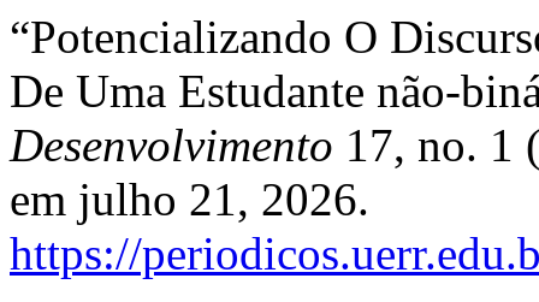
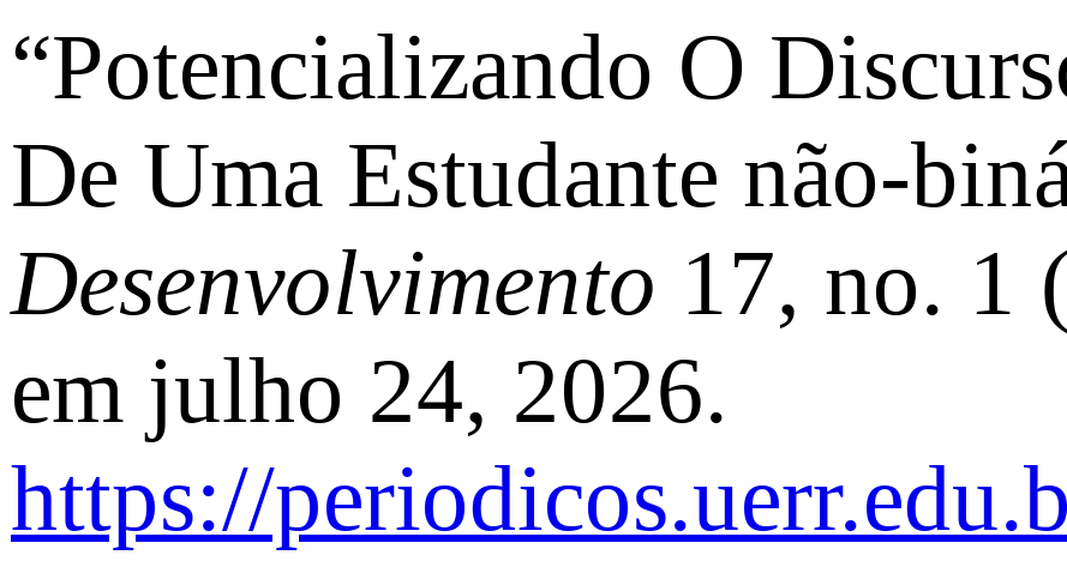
[10,173,369,225] em julho 21, 2026. -> [11,338,729,441] em julho 24, 2026.

